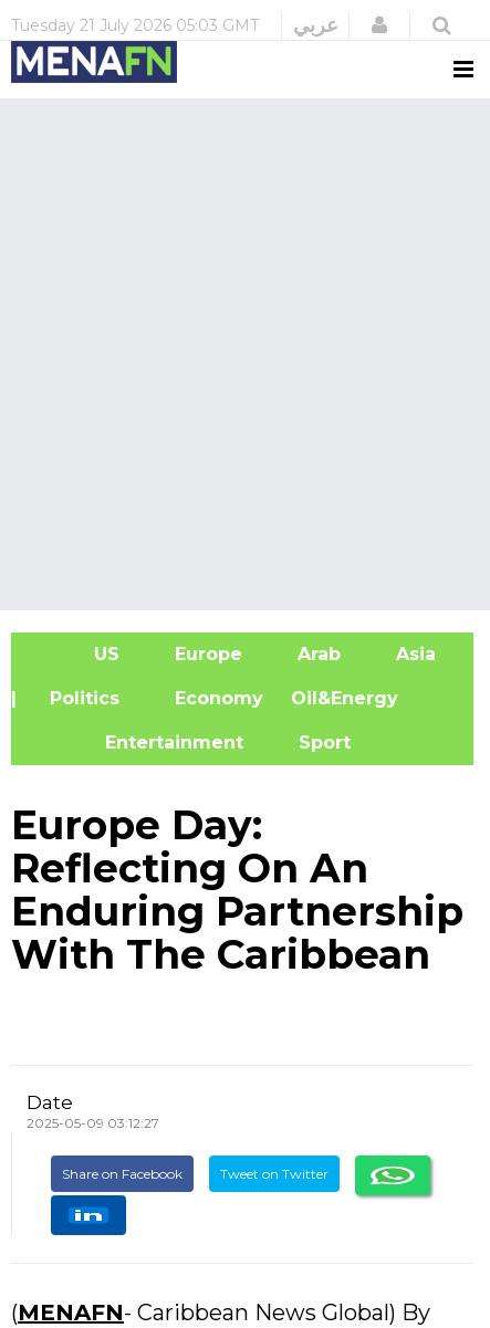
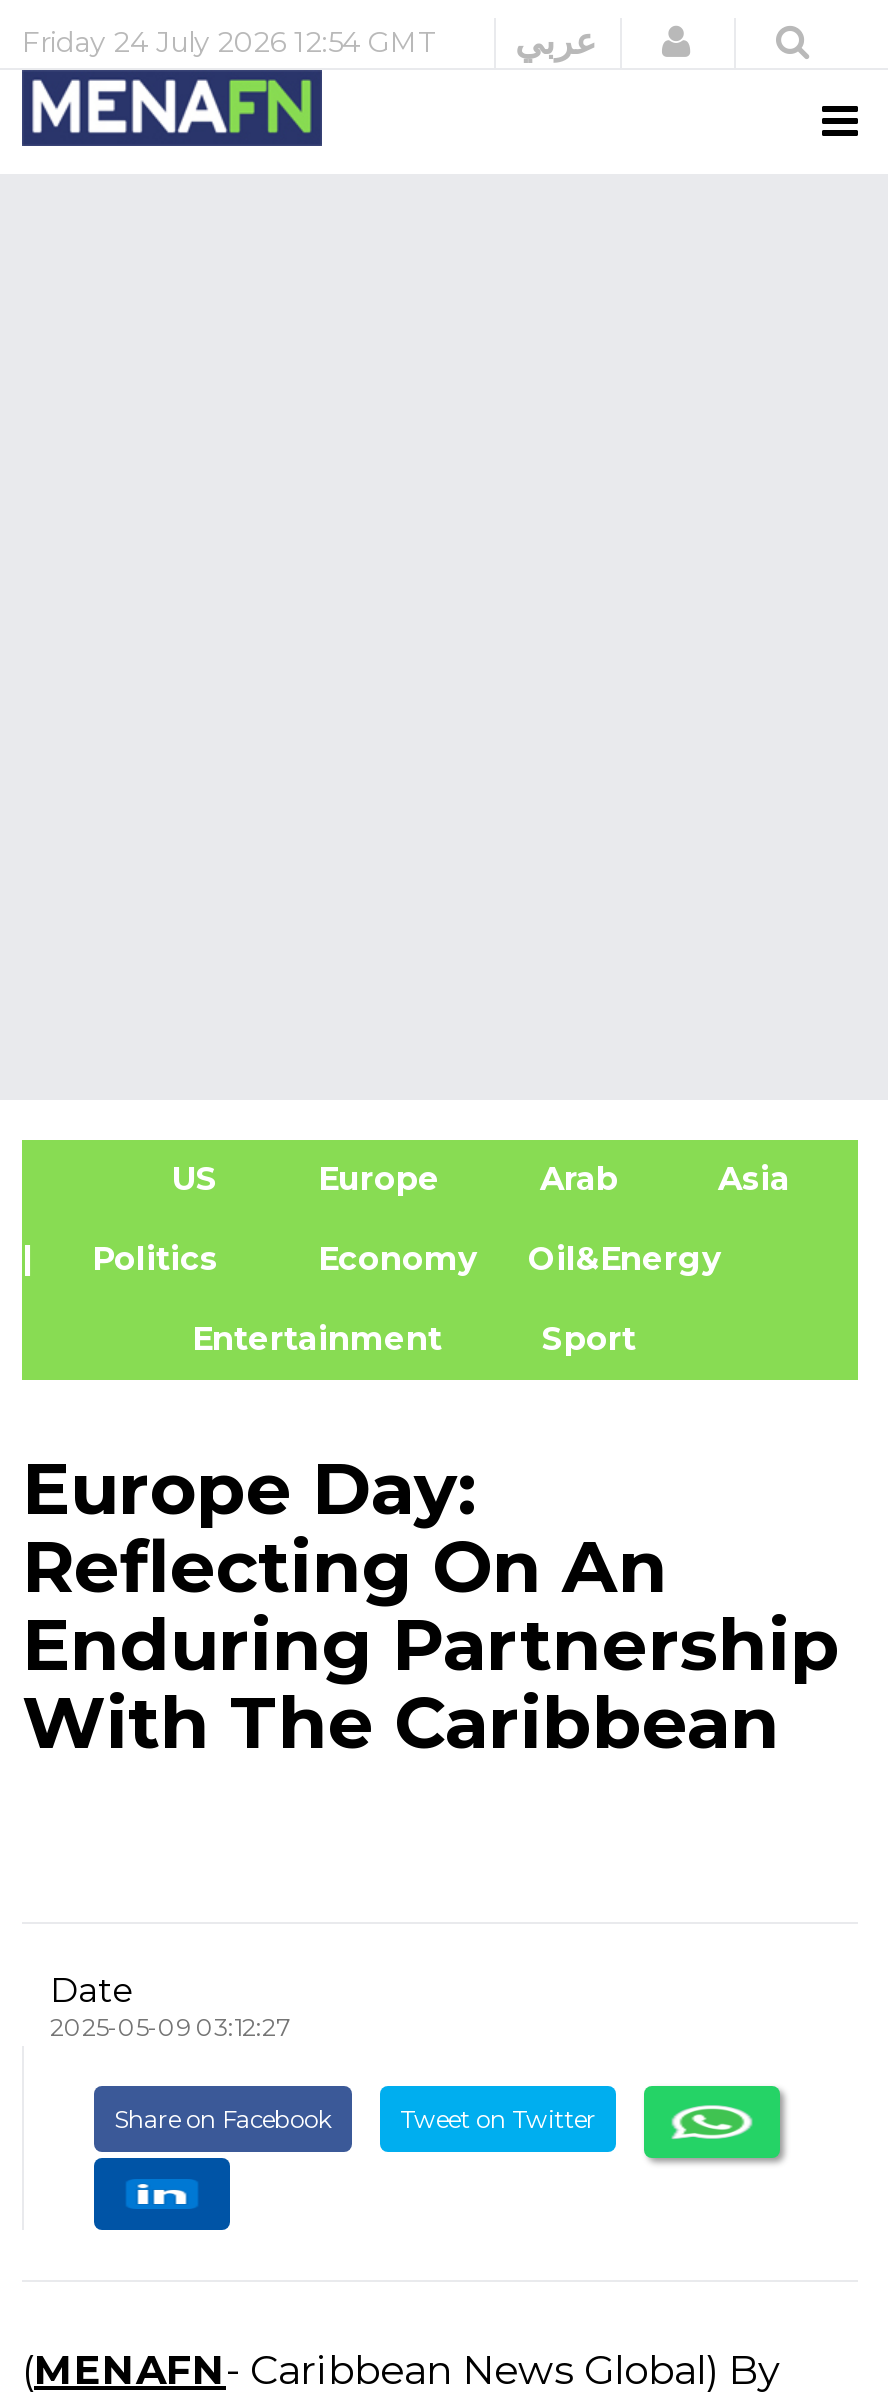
[11,15,259,35] Tuesday 21 July 2026 05:03 GMT -> [22,24,434,60] Friday 24 July 2026 12:54 GMT

